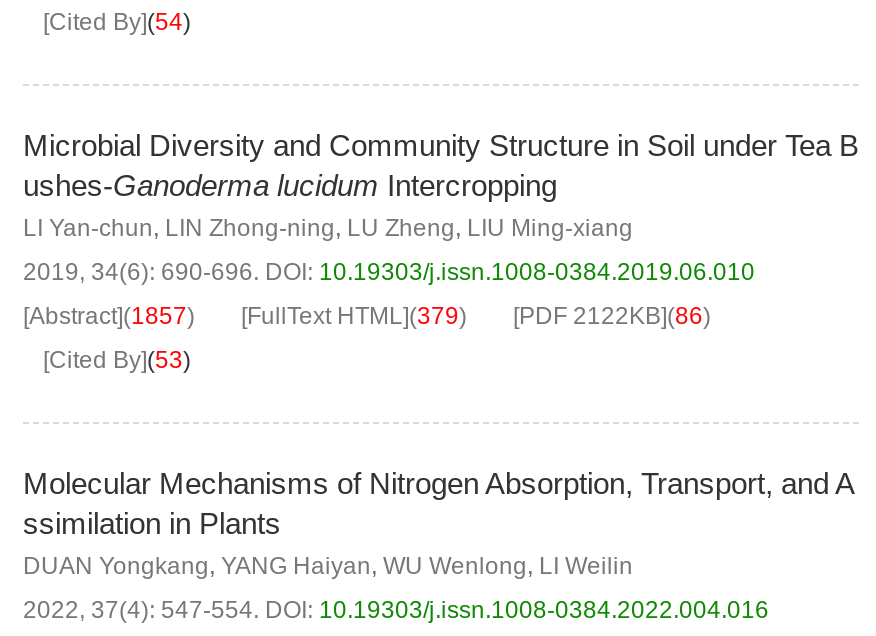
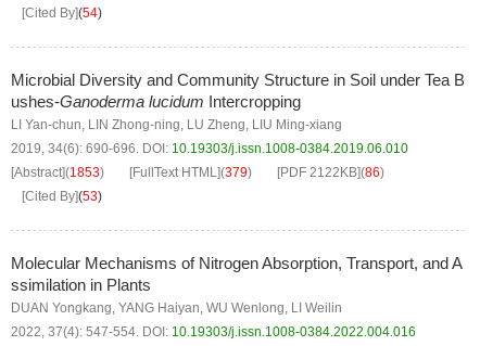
[23,302,711,330] [Abstract](1857) [FullText HTML](379) [PDF 2122KB](86) -> [11,165,384,180] [Abstract](1853) [FullText HTML](379) [PDF 2122KB](86)

